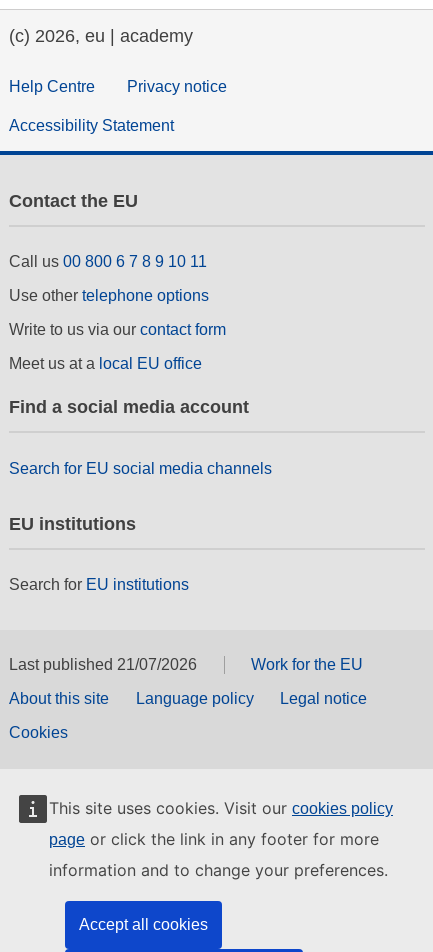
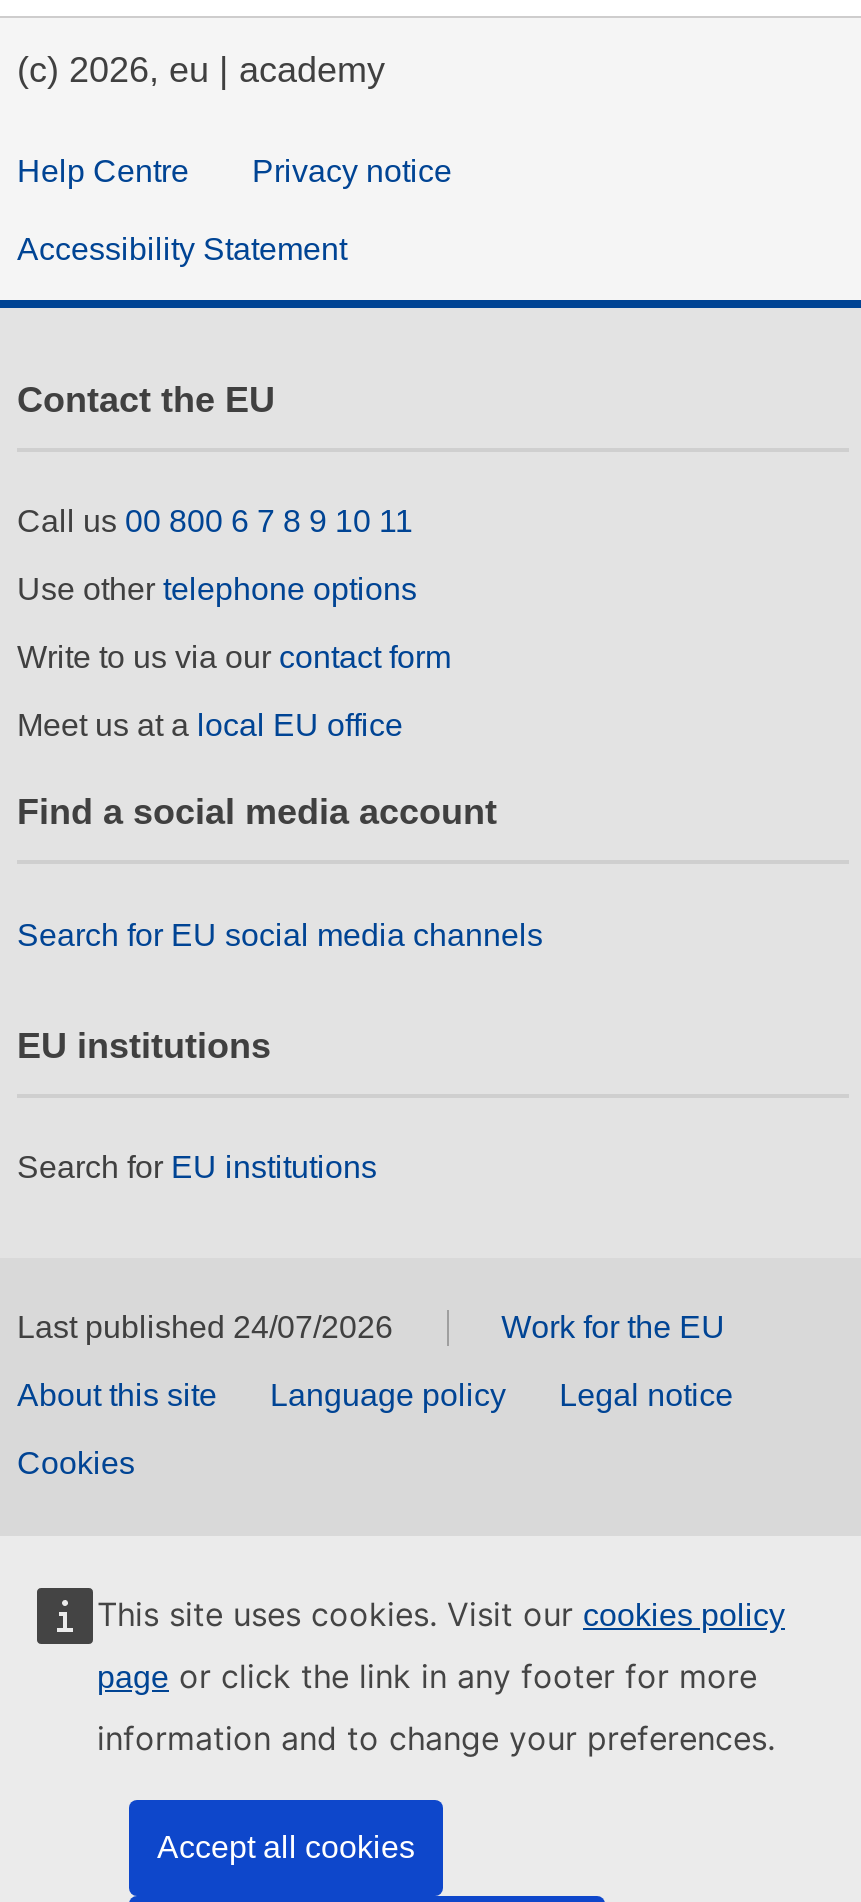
[9,656,197,673] Last published 21/07/2026 -> [17,1311,393,1345] Last published 24/07/2026

